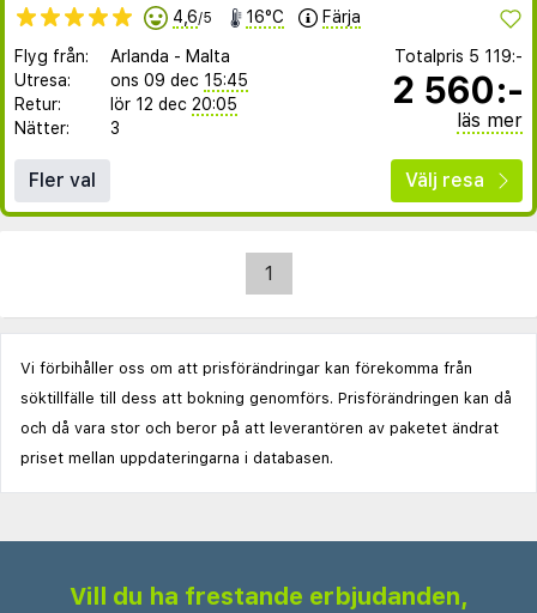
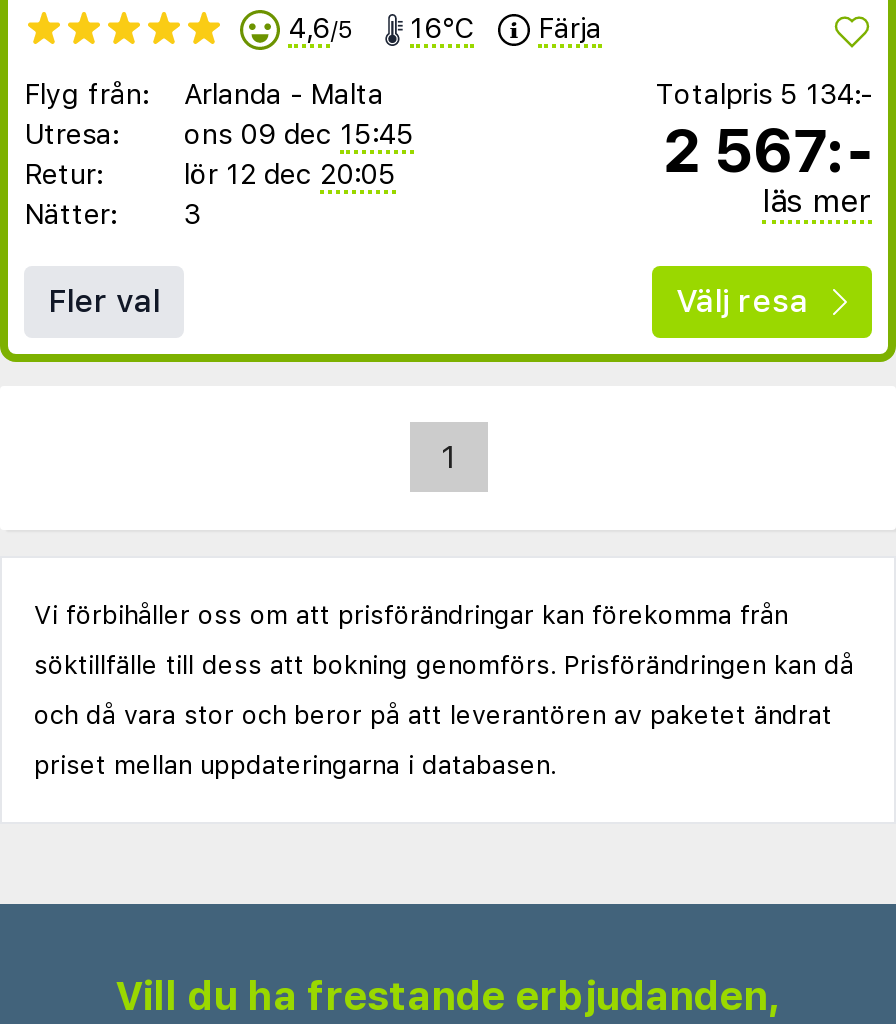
[394,47,523,66] Totalpris 5 119:- -> [656,78,872,110] Totalpris 5 134:-
[392,68,523,111] 2 560:- -> [662,114,872,186] 2 567:-

